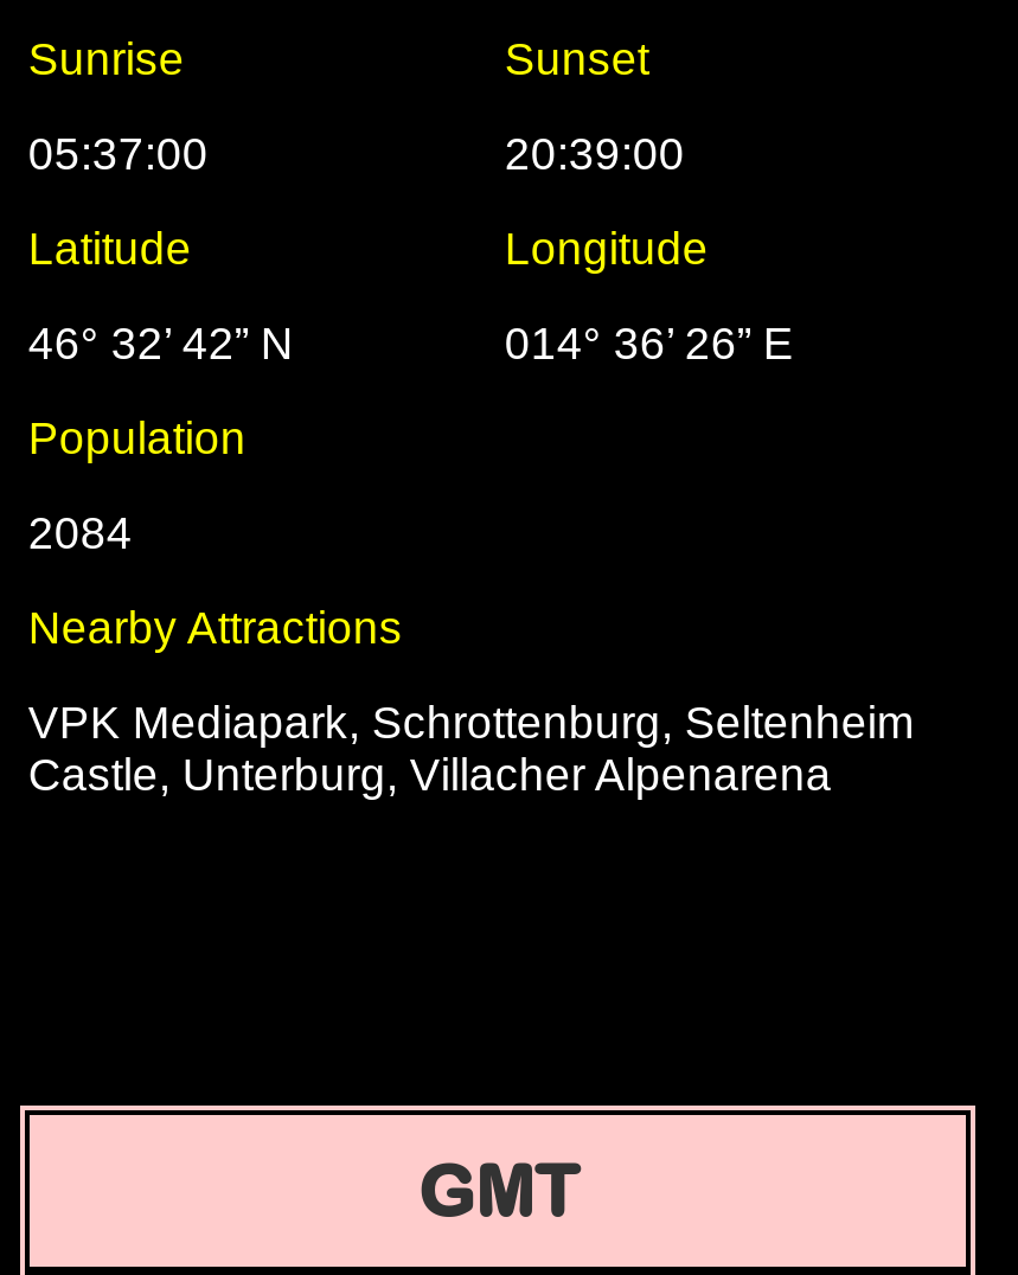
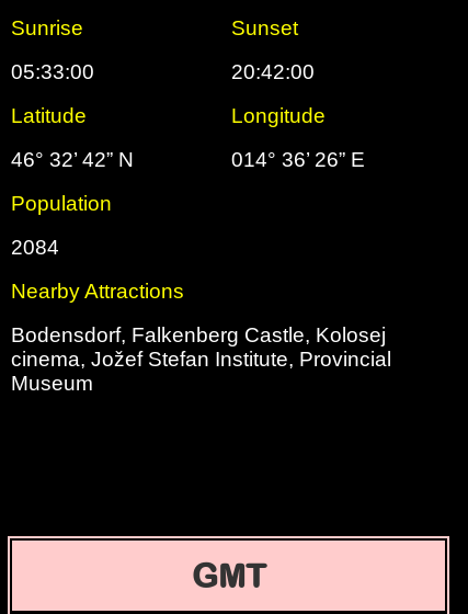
[28,129,208,179] 05:37:00 -> [11,60,95,83] 05:33:00
[505,129,685,179] 20:39:00 -> [232,60,315,83] 20:42:00
[28,698,915,800] VPK Mediapark, Schrottenburg, Seltenheim | Castle, Unterburg, Villacher Alpenarena -> [11,323,392,395] Bodensdorf, Falkenberg Castle, Kolosej | cinema, Jožef Stefan Institute, Provincial | Museum

